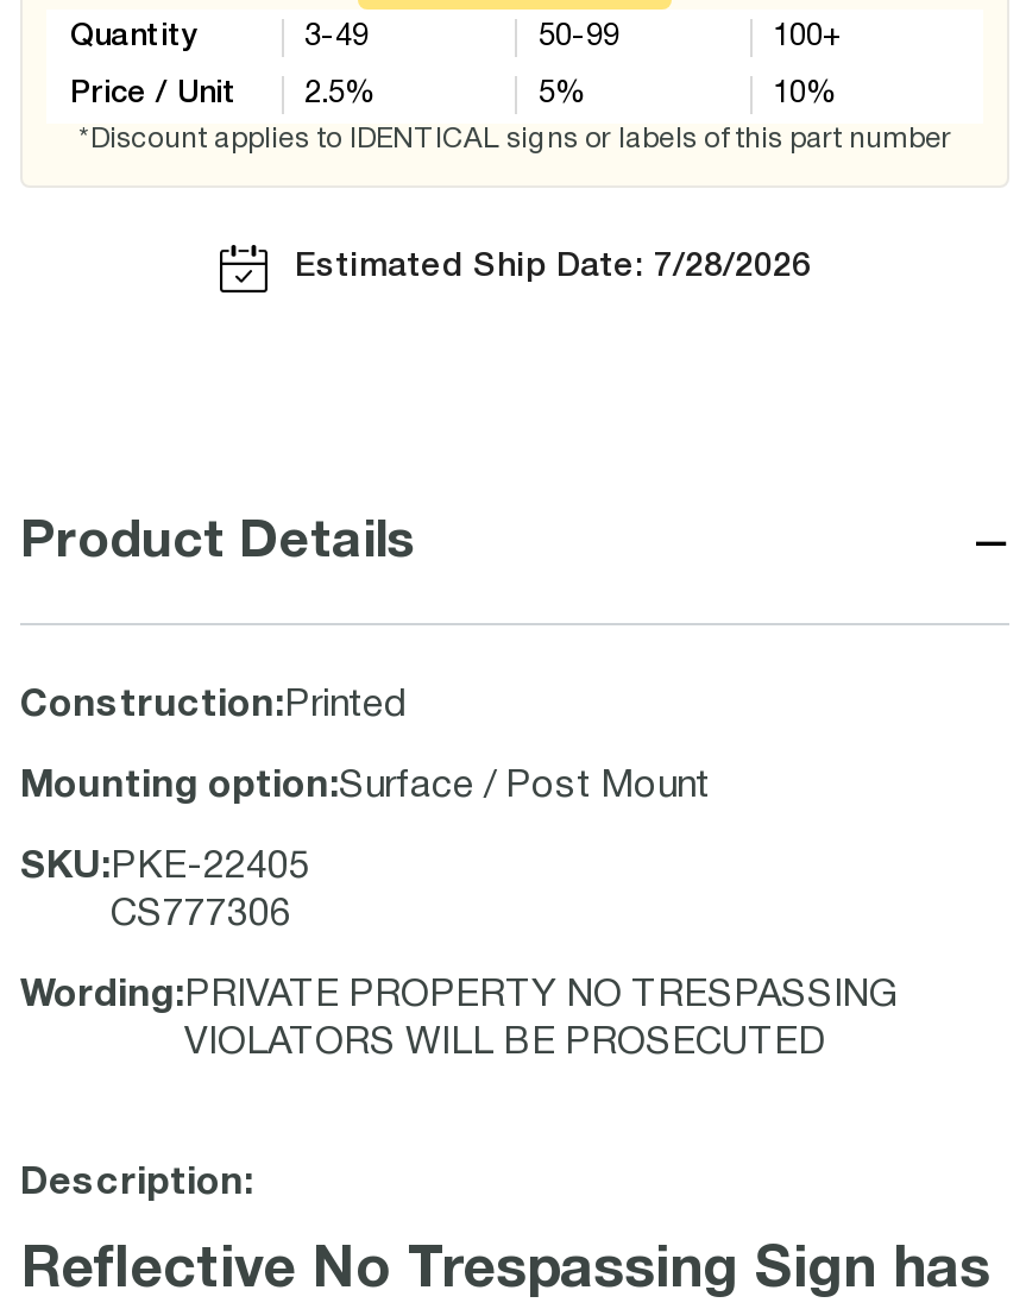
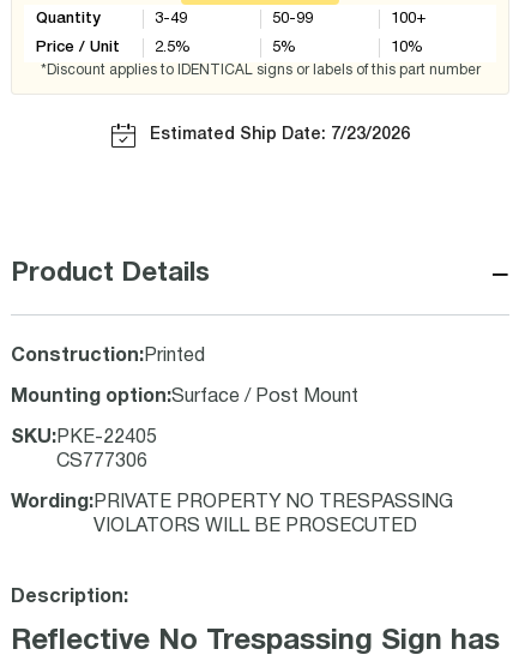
[295,252,811,283] Estimated Ship Date: 7/28/2026 -> [149,127,409,143] Estimated Ship Date: 7/23/2026

